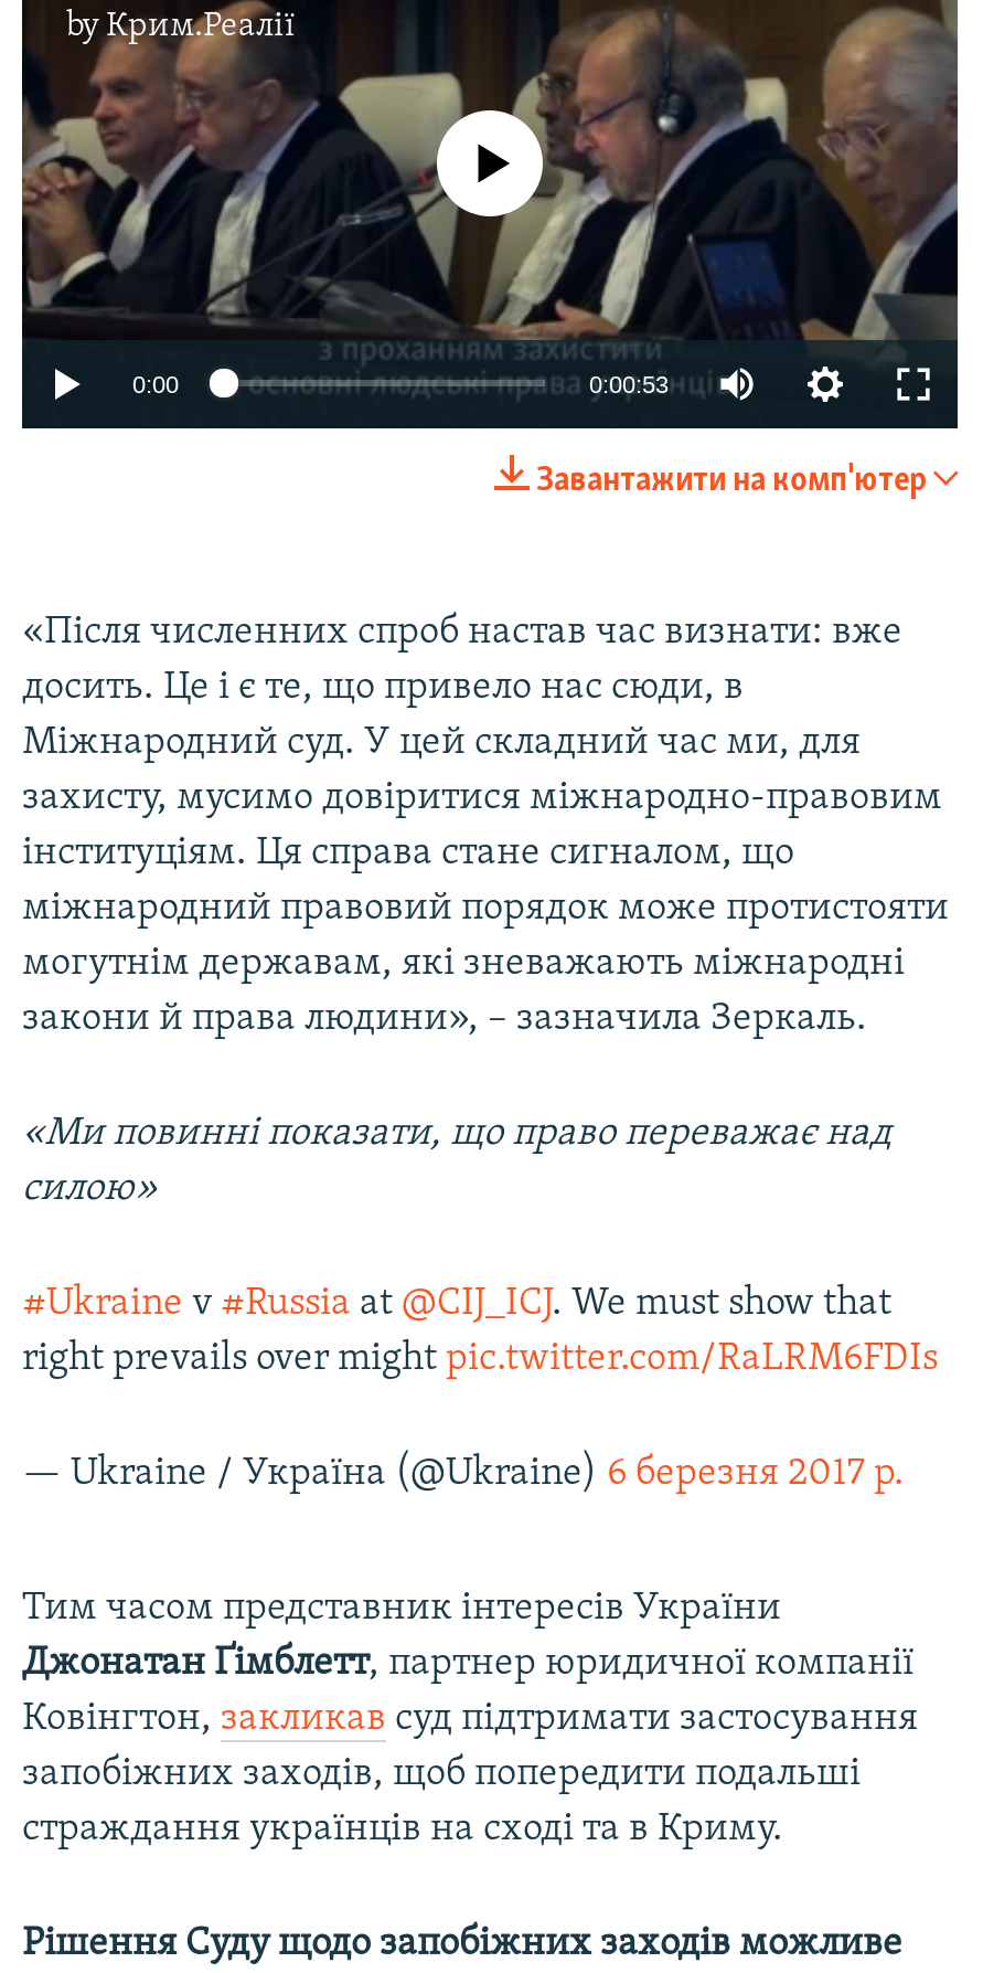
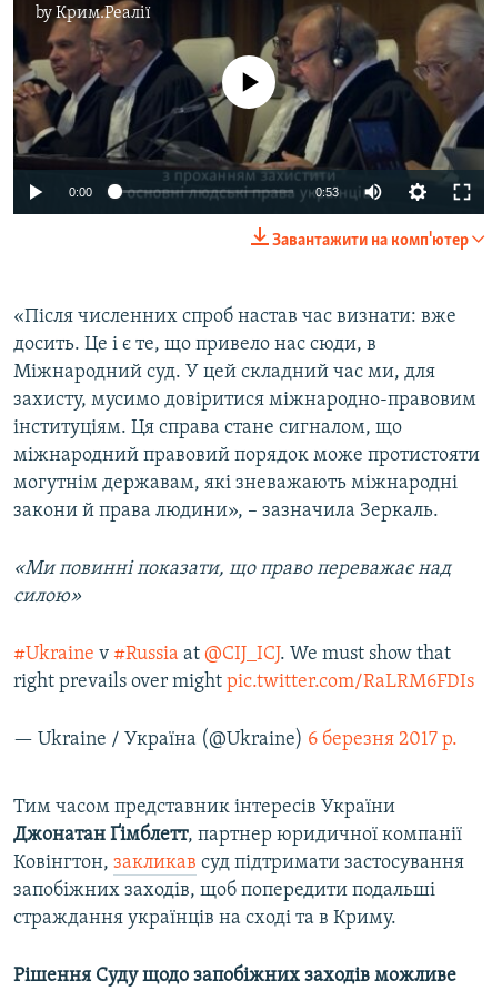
[589,370,669,396] 0:00:53 -> [315,185,339,199] 0:53

